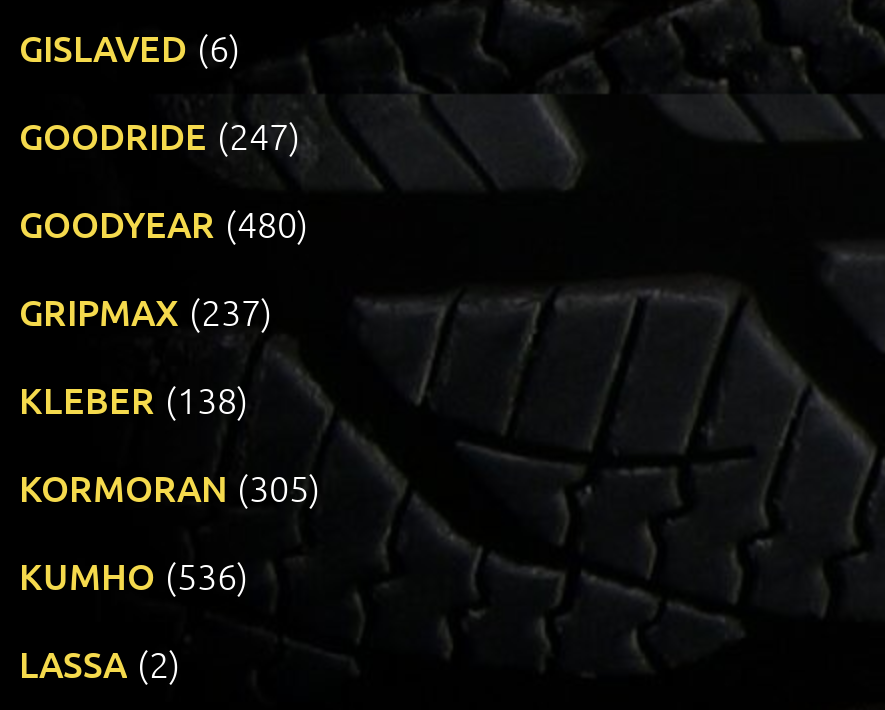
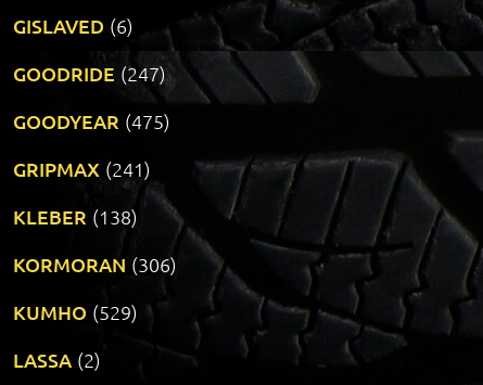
[19,200,309,246] GOODYEAR (480) -> [13,108,170,133] GOODYEAR (475)
[19,288,273,334] GRIPMAX (237) -> [13,156,151,181] GRIPMAX (241)
[19,464,321,510] KORMORAN (305) -> [13,252,177,277] KORMORAN (306)
[19,552,249,598] KUMHO (536) -> [13,299,138,324] KUMHO (529)

